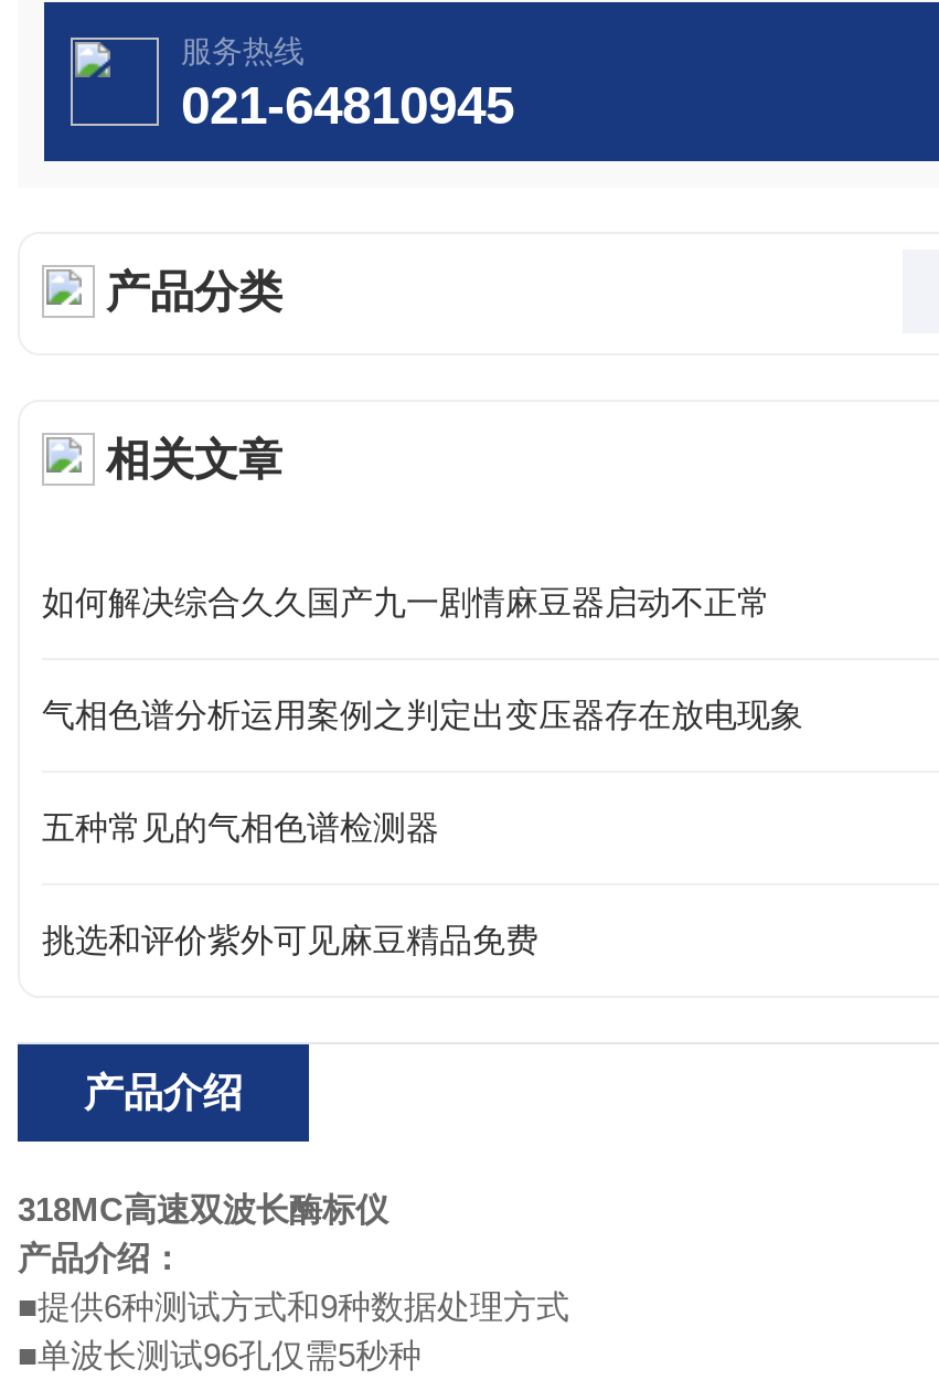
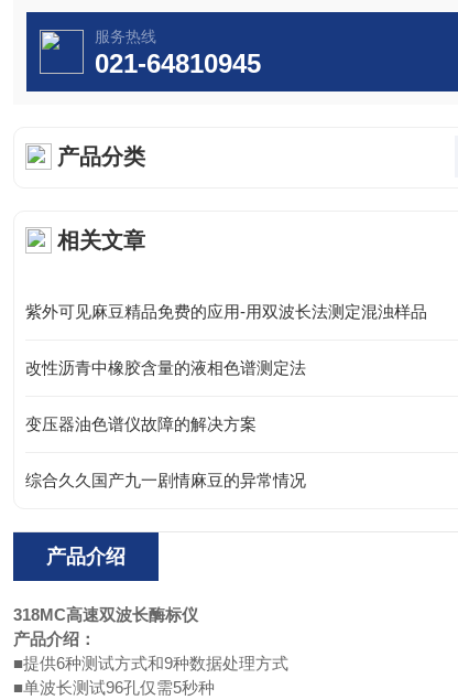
[42,583,770,620] 如何解决综合久久国产九一剧情麻豆器启动不正常 -> [25,302,427,321] 紫外可见麻豆精品免费的应用-用双波长法测定混浊样品
[42,696,803,733] 气相色谱分析运用案例之判定出变压器存在放电现象 -> [25,358,306,377] 改性沥青中橡胶含量的液相色谱测定法
[42,808,439,846] 五种常见的气相色谱检测器 -> [25,414,257,433] 变压器油色谱仪故障的解决方案
[42,921,538,958] 挑选和评价紫外可见麻豆精品免费 -> [25,471,306,489] 综合久久国产九一剧情麻豆的异常情况

